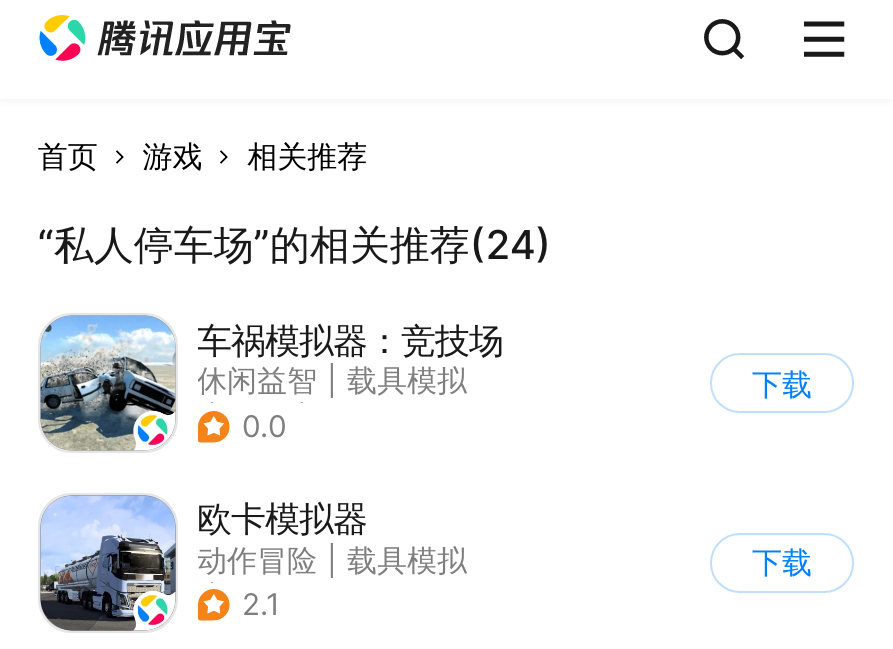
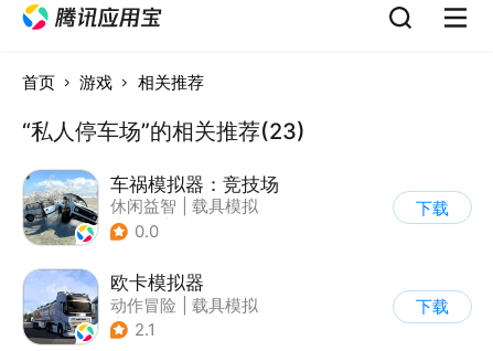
[38,220,552,268] “私人停车场”的相关推荐(24) -> [22,118,305,144] “私人停车场”的相关推荐(23)

